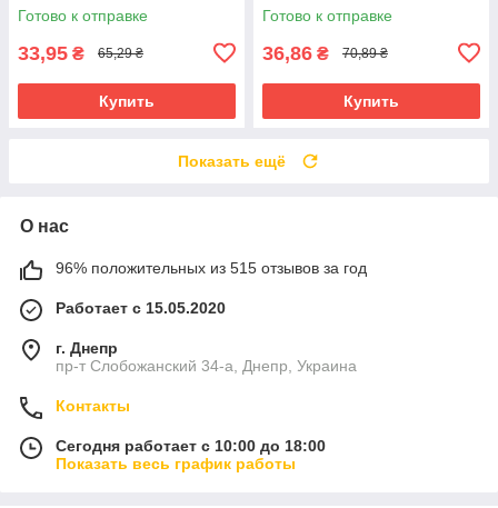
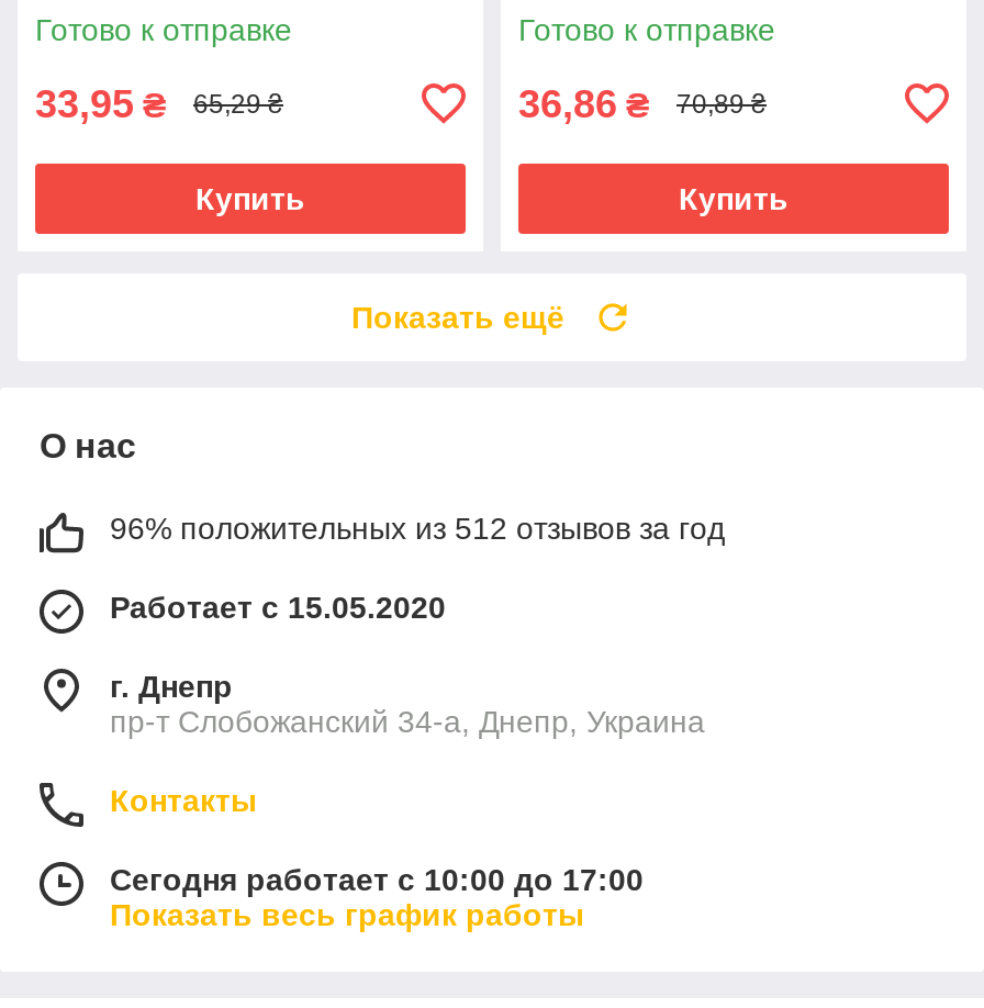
[56,259,367,277] 96% положительных из 515 отзывов за год -> [110,510,725,545] 96% положительных из 512 отзывов за год
[56,437,326,454] Сегодня работает с 10:00 до 18:00 -> [110,862,644,897] Сегодня работает с 10:00 до 17:00

